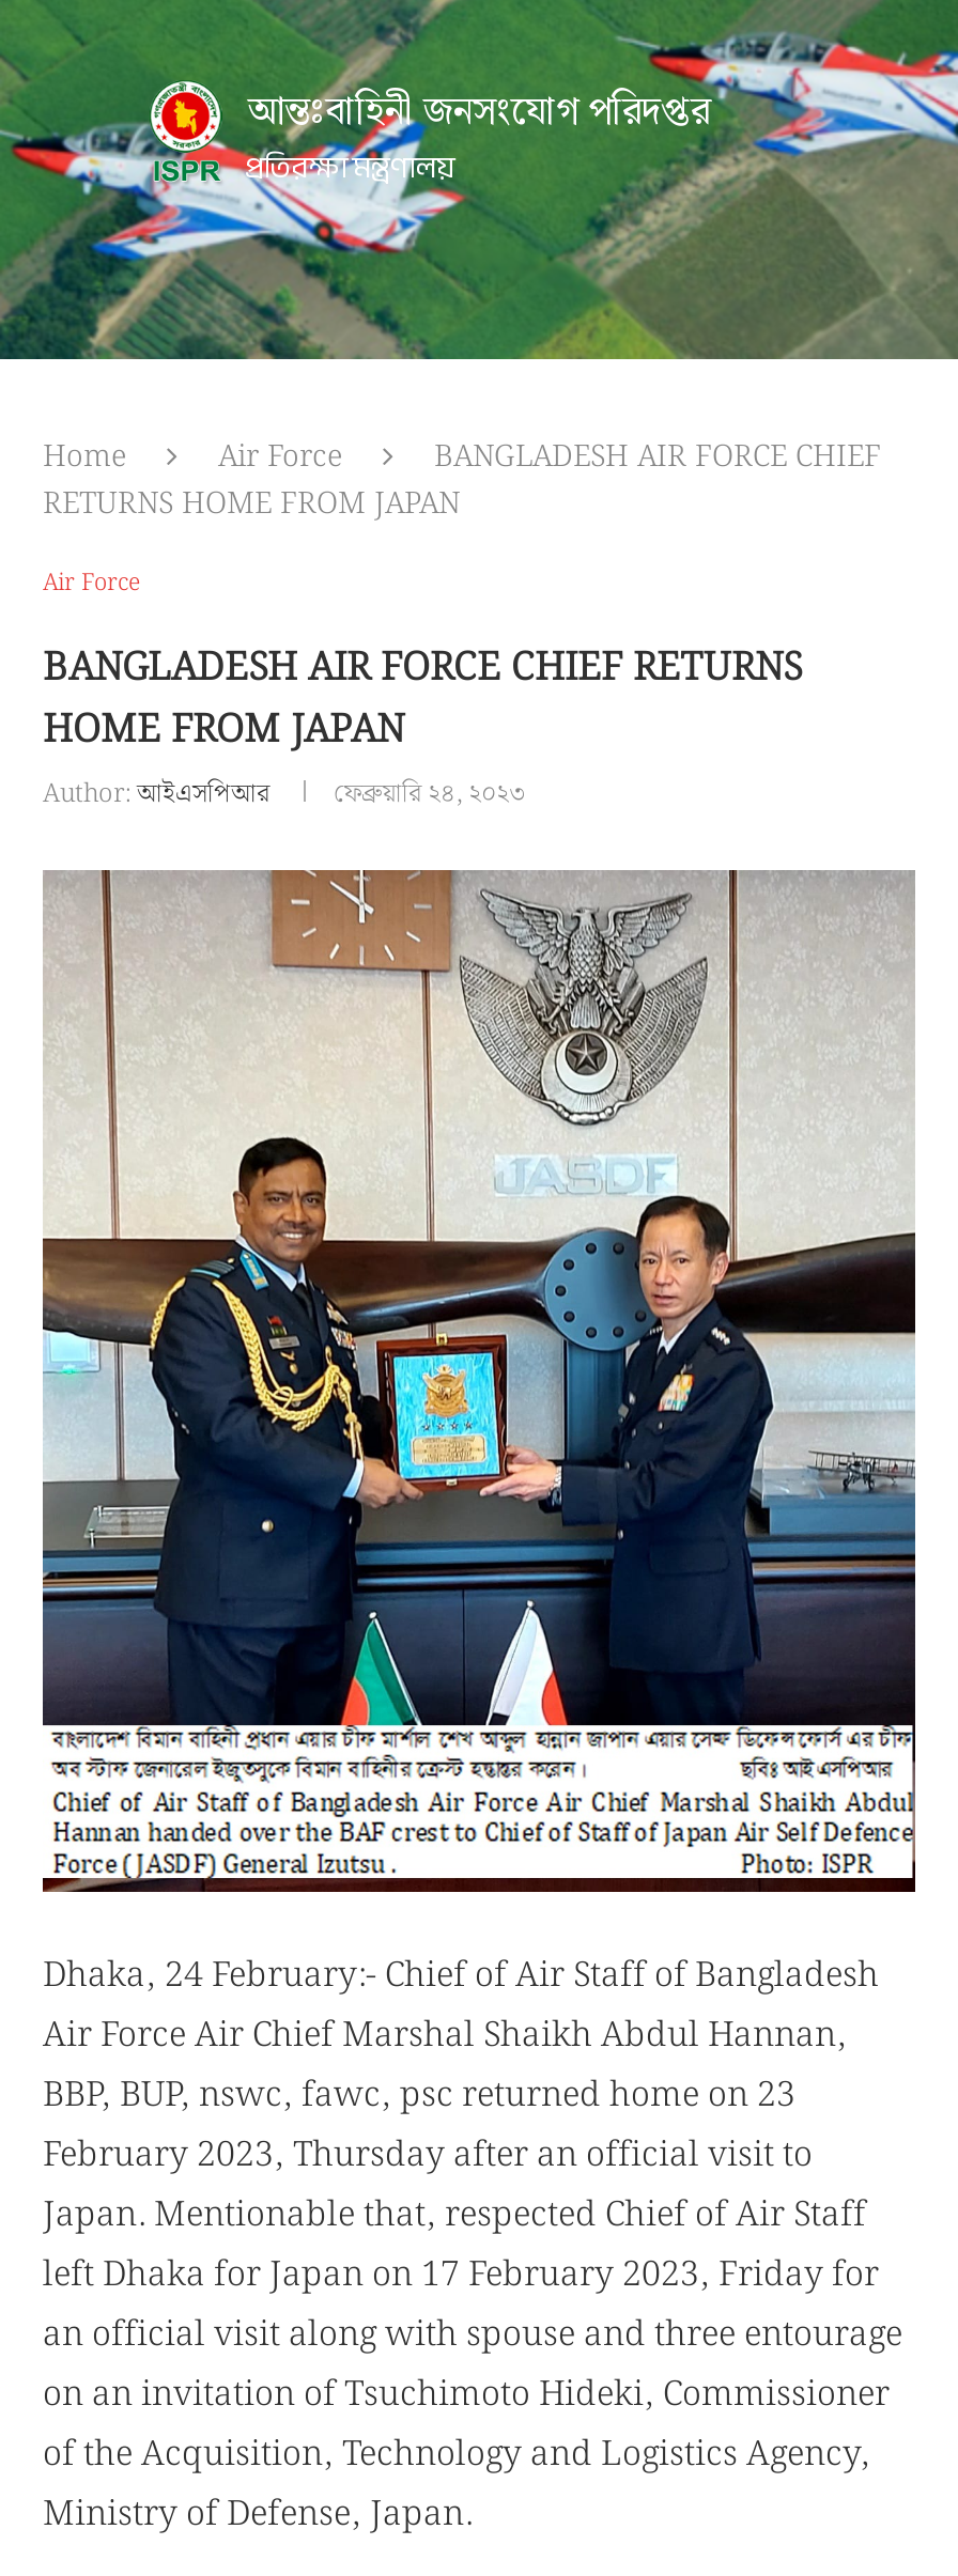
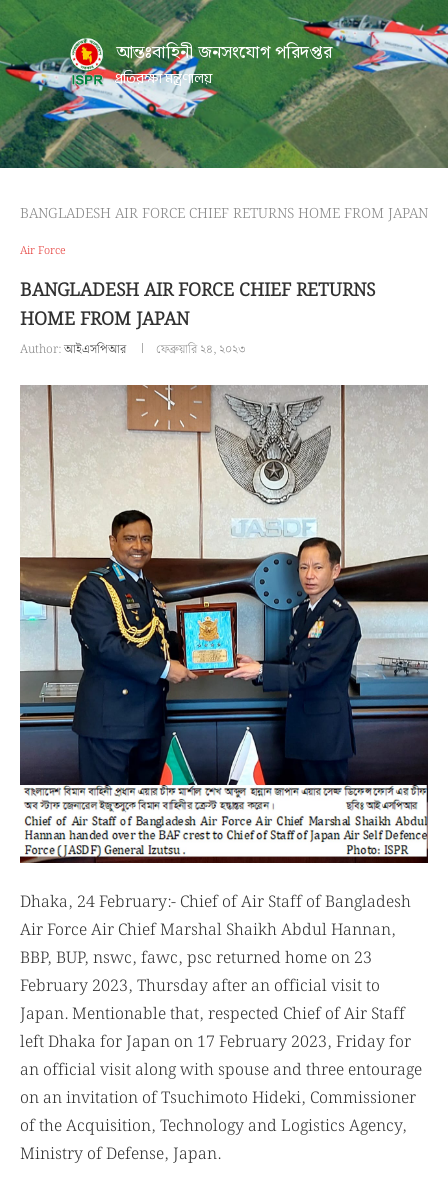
[43,434,881,528] Home | Air Force | BANGLADESH AIR FORCE CHIEF | RETURNS HOME FROM JAPAN -> [20,203,428,225] BANGLADESH AIR FORCE CHIEF RETURNS HOME FROM JAPAN

